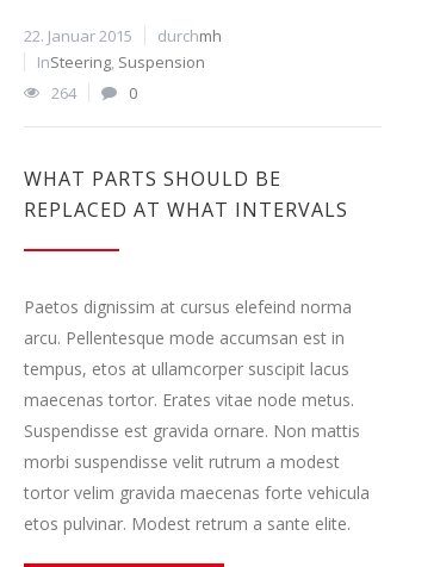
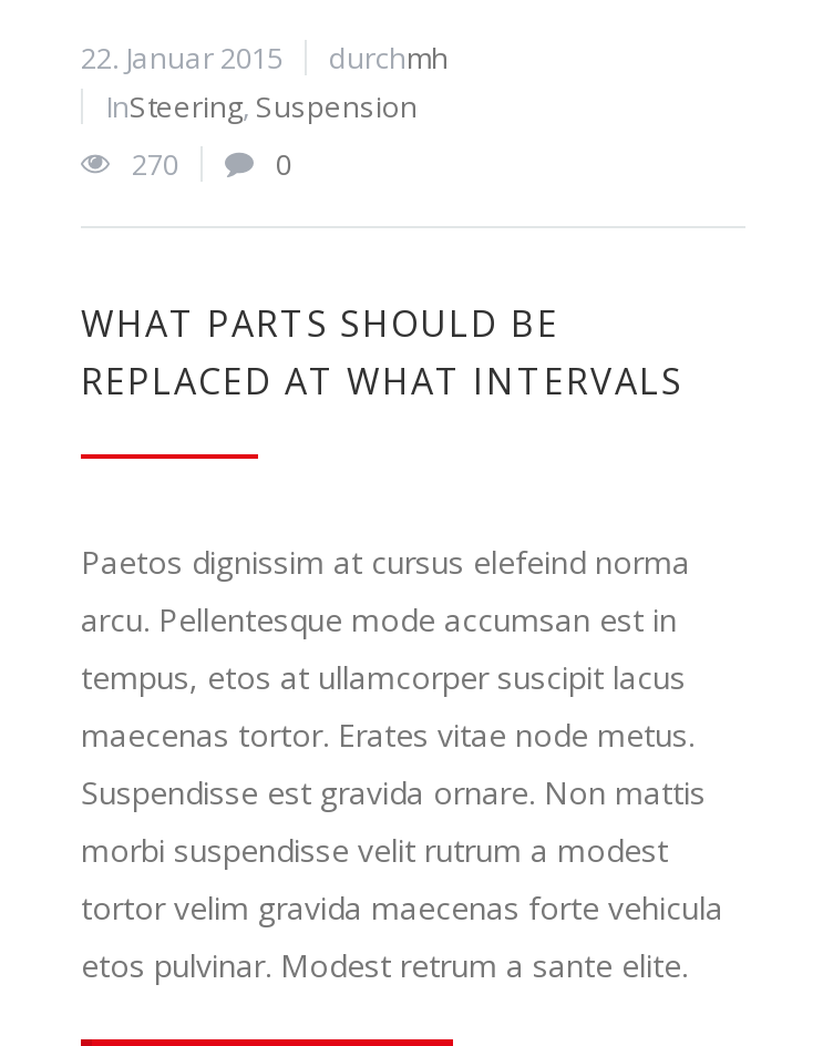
[51,82,76,104] 264 -> [132,144,178,184] 270

